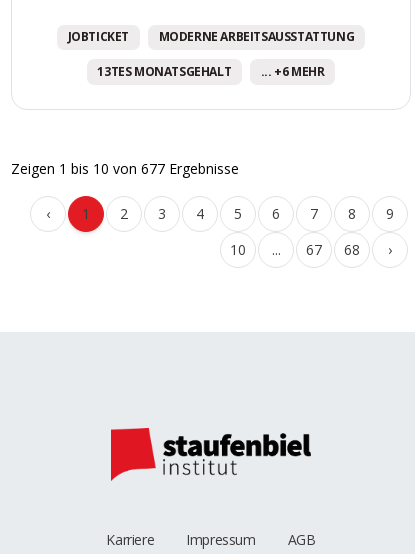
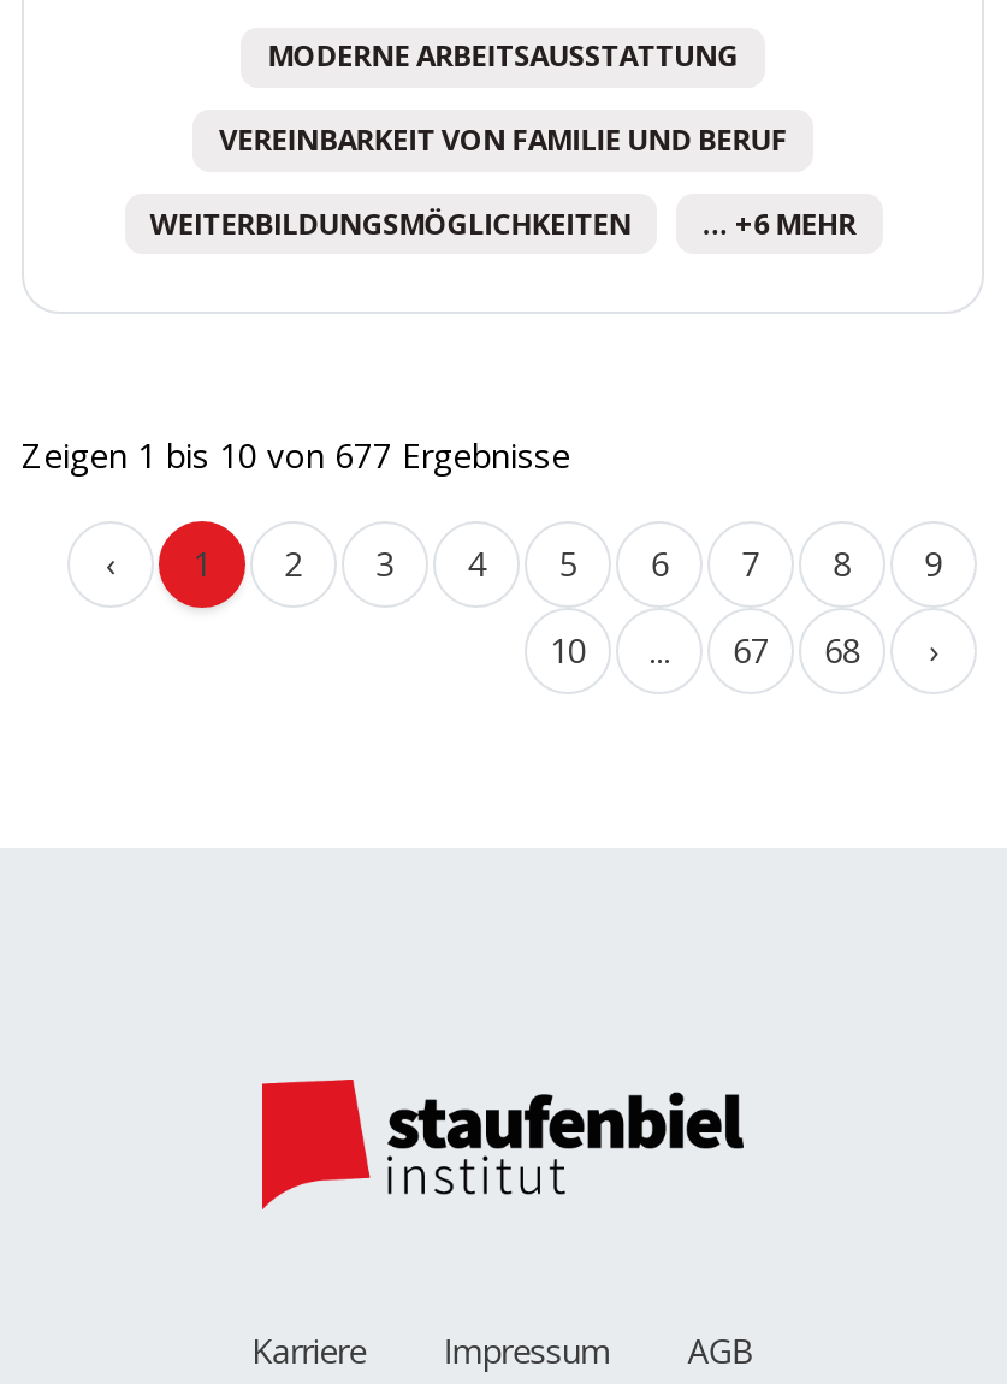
[68,28,129,45] JOBTICKET -> none
[97,63,231,80] 13TES MONATSGEHALT -> [150,119,787,243] VEREINBARKEIT VON FAMILIE UND BERUF | WEITERBILDUNGSMÖGLICHKEITEN

